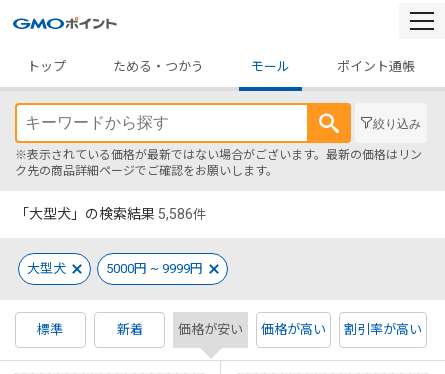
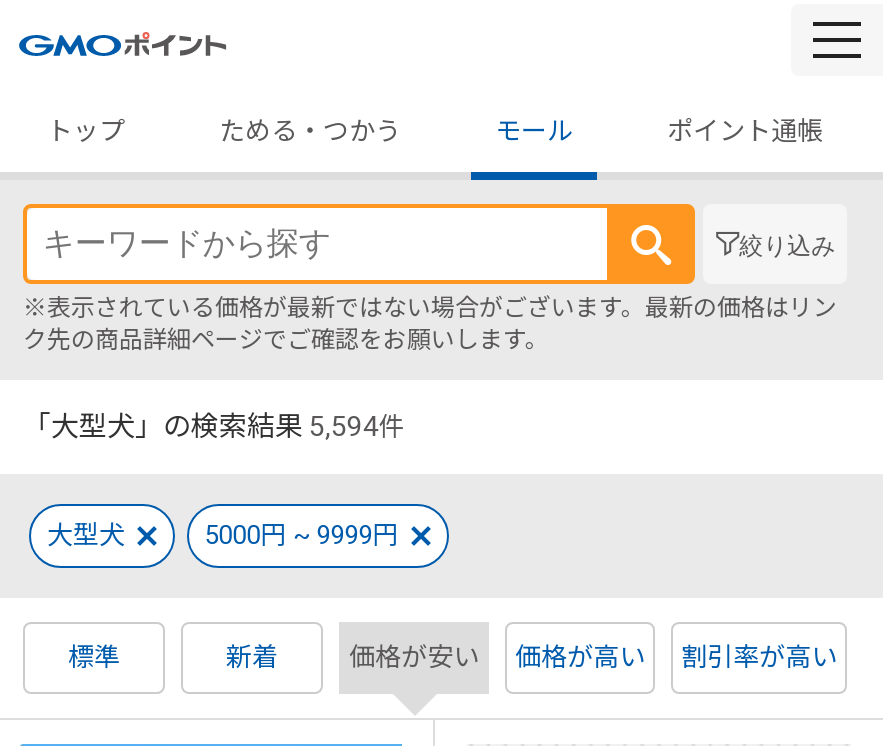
[15,206,206,222] 「大型犬」の検索結果5,586件 -> [23,410,405,442] 「大型犬」の検索結果5,594件

